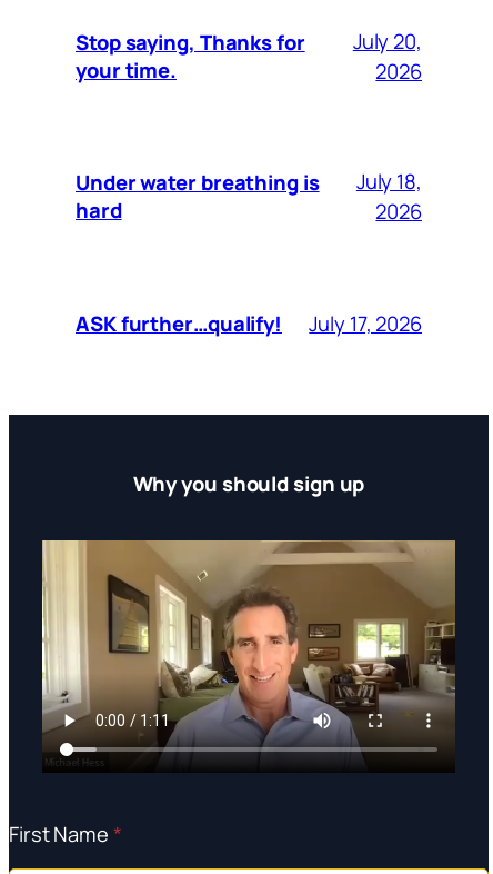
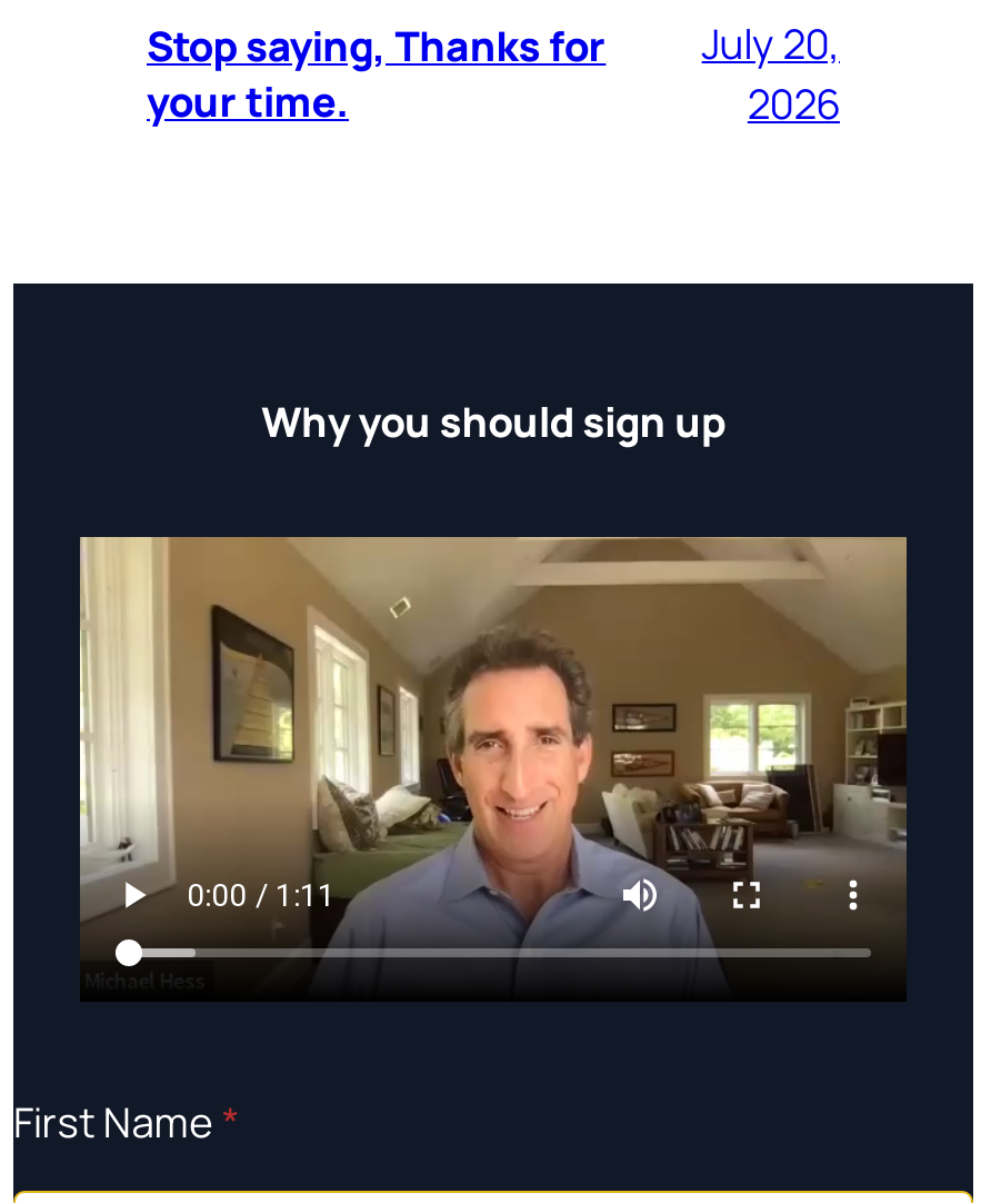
[76,168,319,224] Under water breathing is | hard -> none
[356,167,422,225] July 18, | 2026 -> none
[76,309,422,337] ASK further…qualify! | July 17, 2026 -> none

